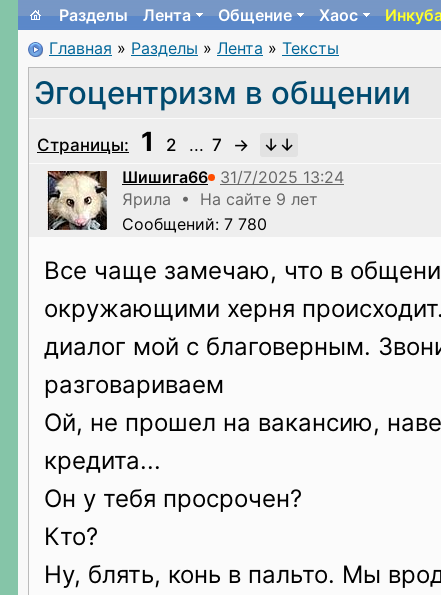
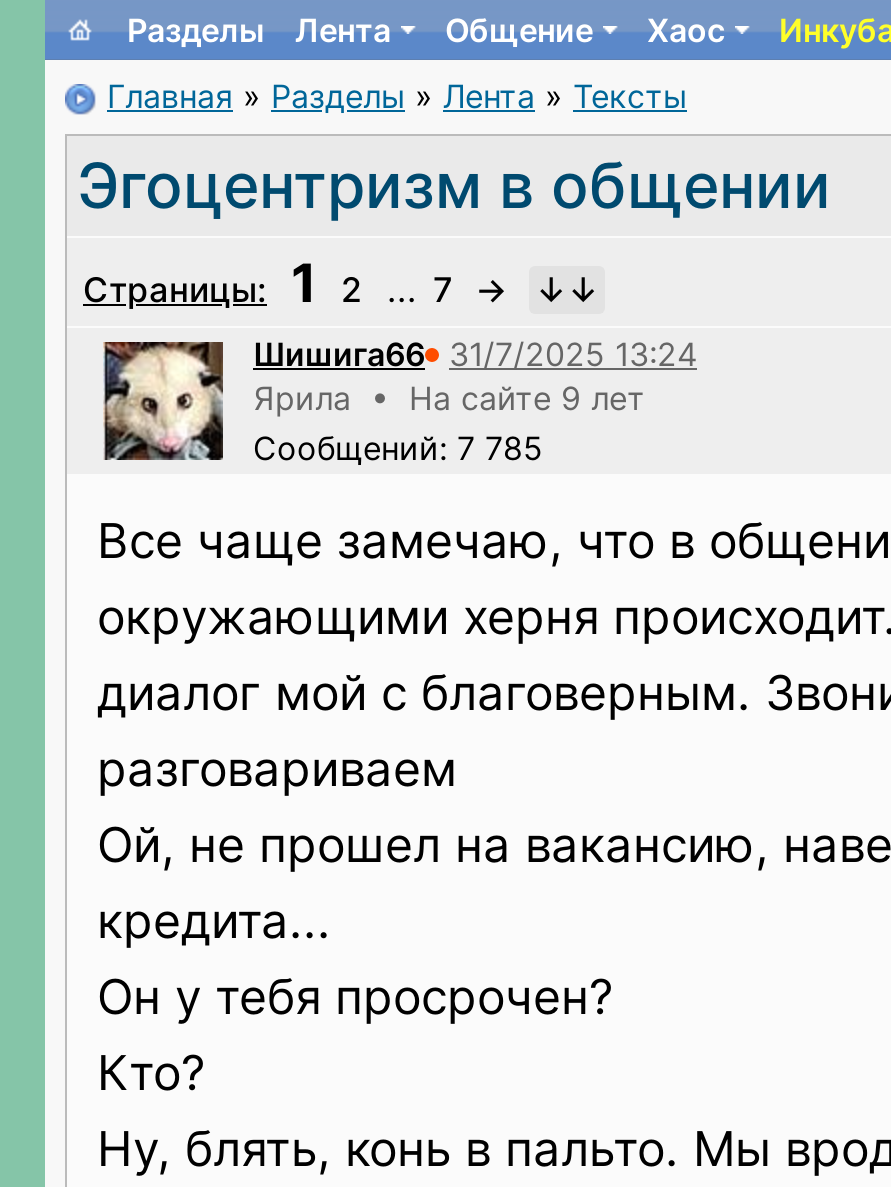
[122,214,267,234] Сообщений: 7 780 -> [253,428,543,468] Сообщений: 7 785

